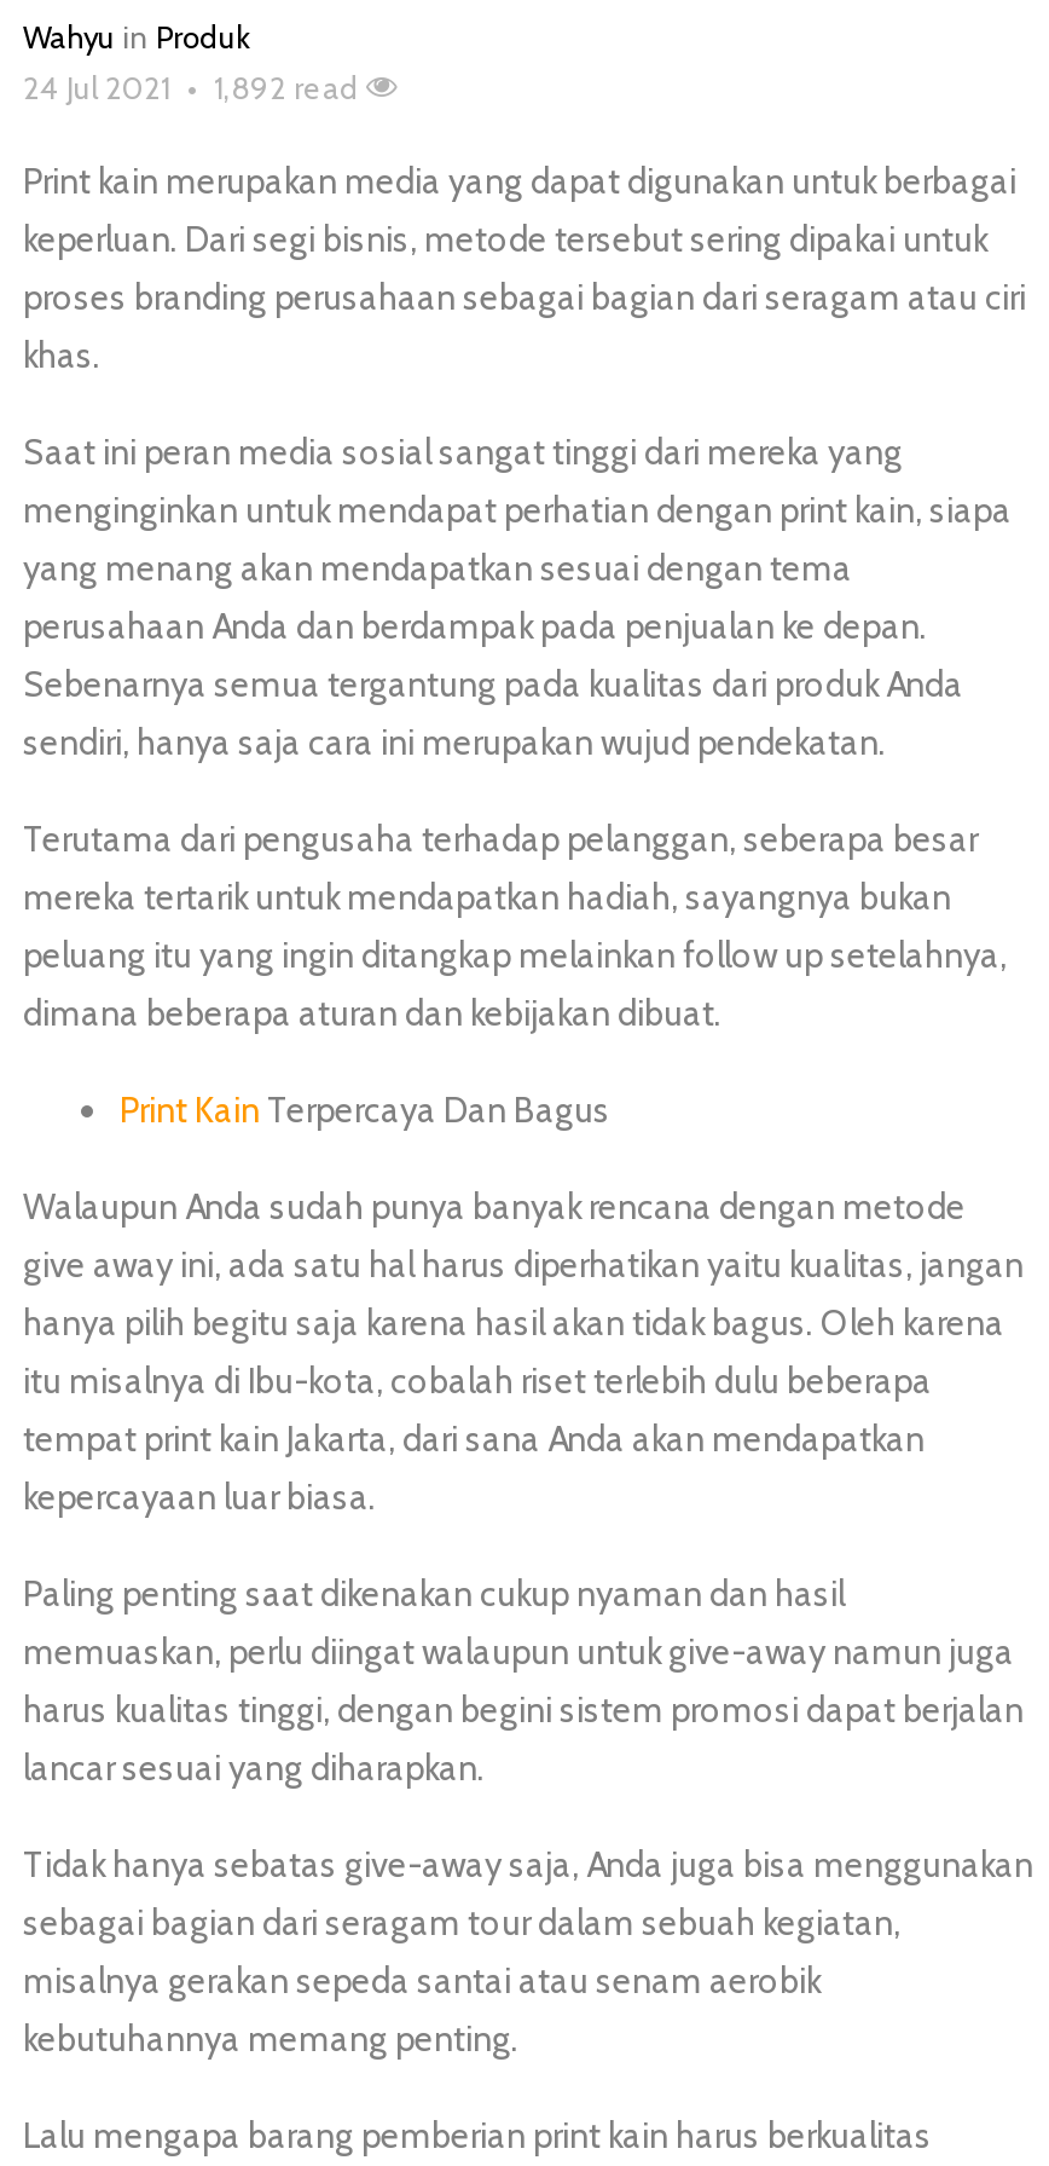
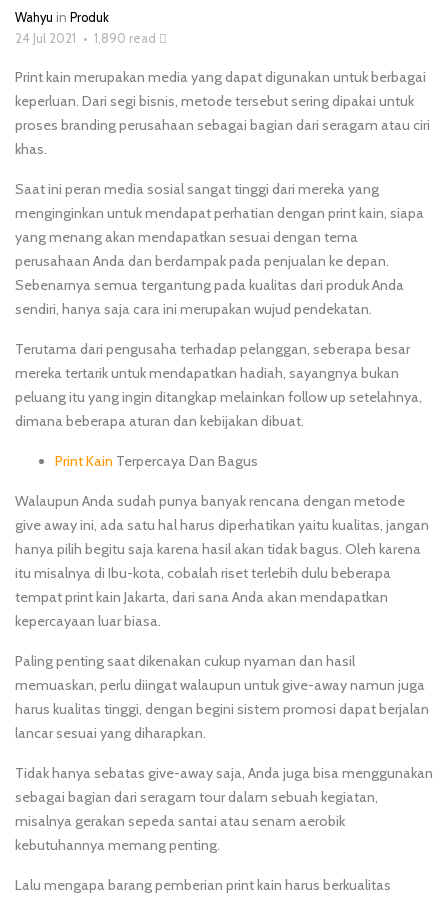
[23,71,366,107] 24 Jul 2021 • 1,892 read -> [15,31,159,46] 24 Jul 2021 • 1,890 read

